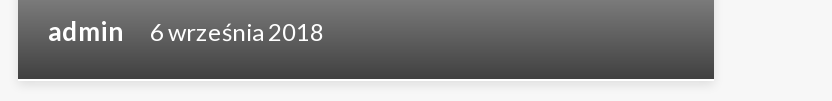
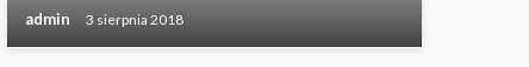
[48,15,324,47] admin 6 września 2018 -> [25,9,183,28] admin 3 sierpnia 2018

